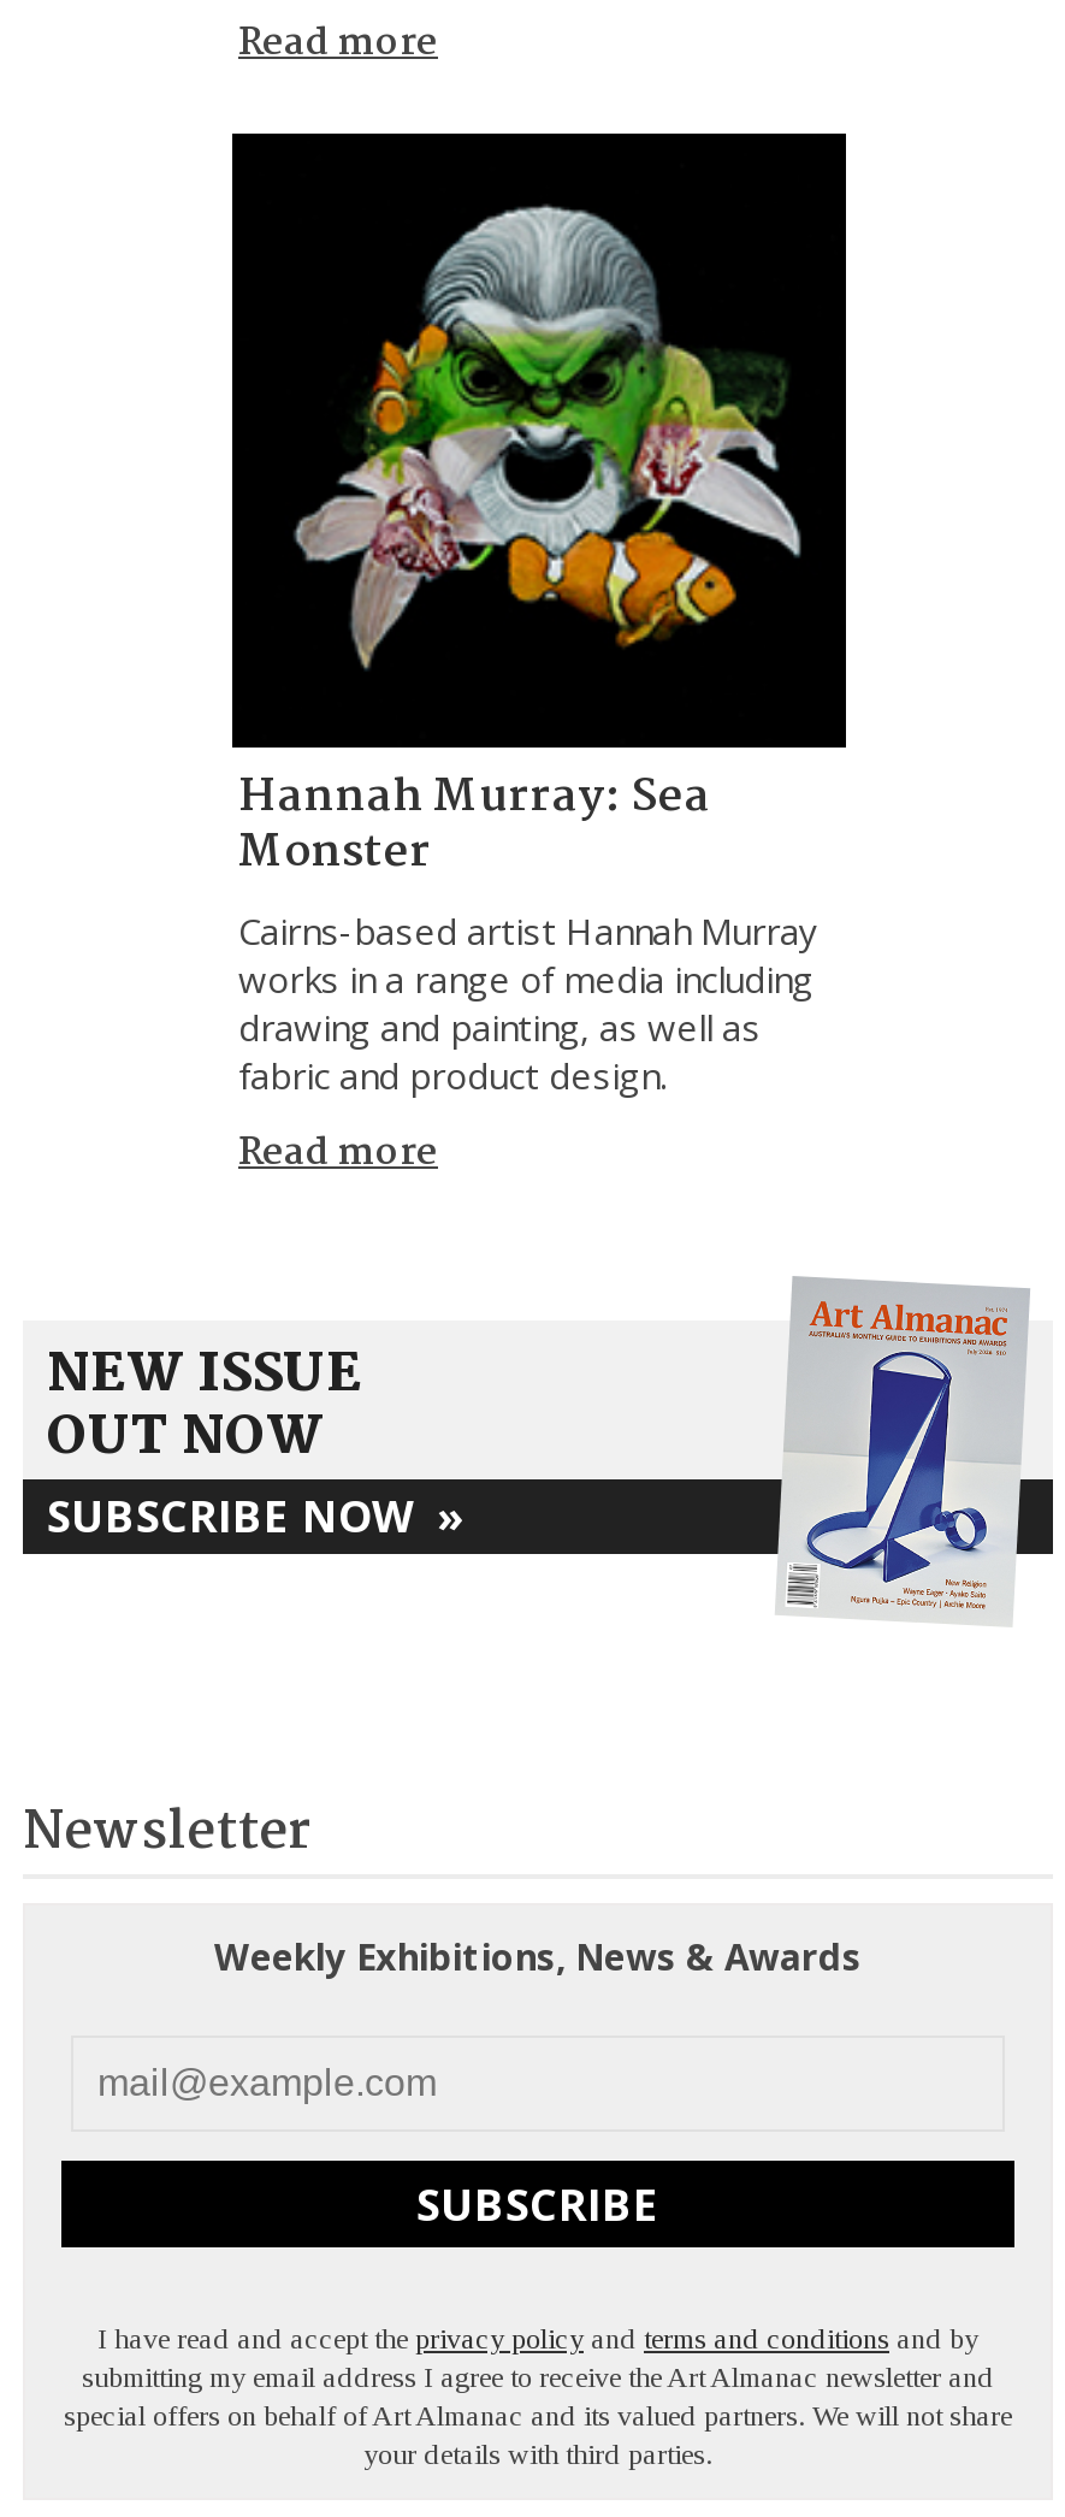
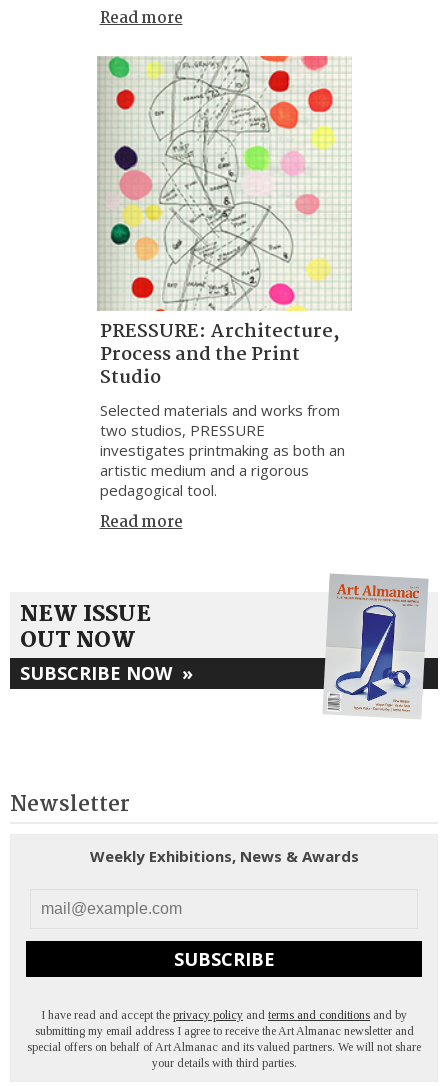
[230,131,848,639] [image] -> [97,55,352,309] [image]
[238,761,818,1098] Hannah Murray: Sea | Monster | Cairns-based artist Hannah Murray | works in a range of media including | drawing and painting, as well as | fabric and product design. -> [99,316,344,499] PRESSURE: Architecture, | Process and the Print | Studio | Selected materials and works from | two studios, PRESSURE | investigates printmaking as both an | artistic medium and a rigorous | pedagogical tool.

